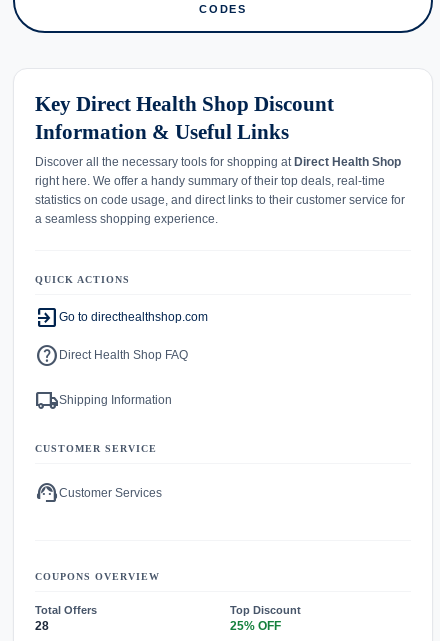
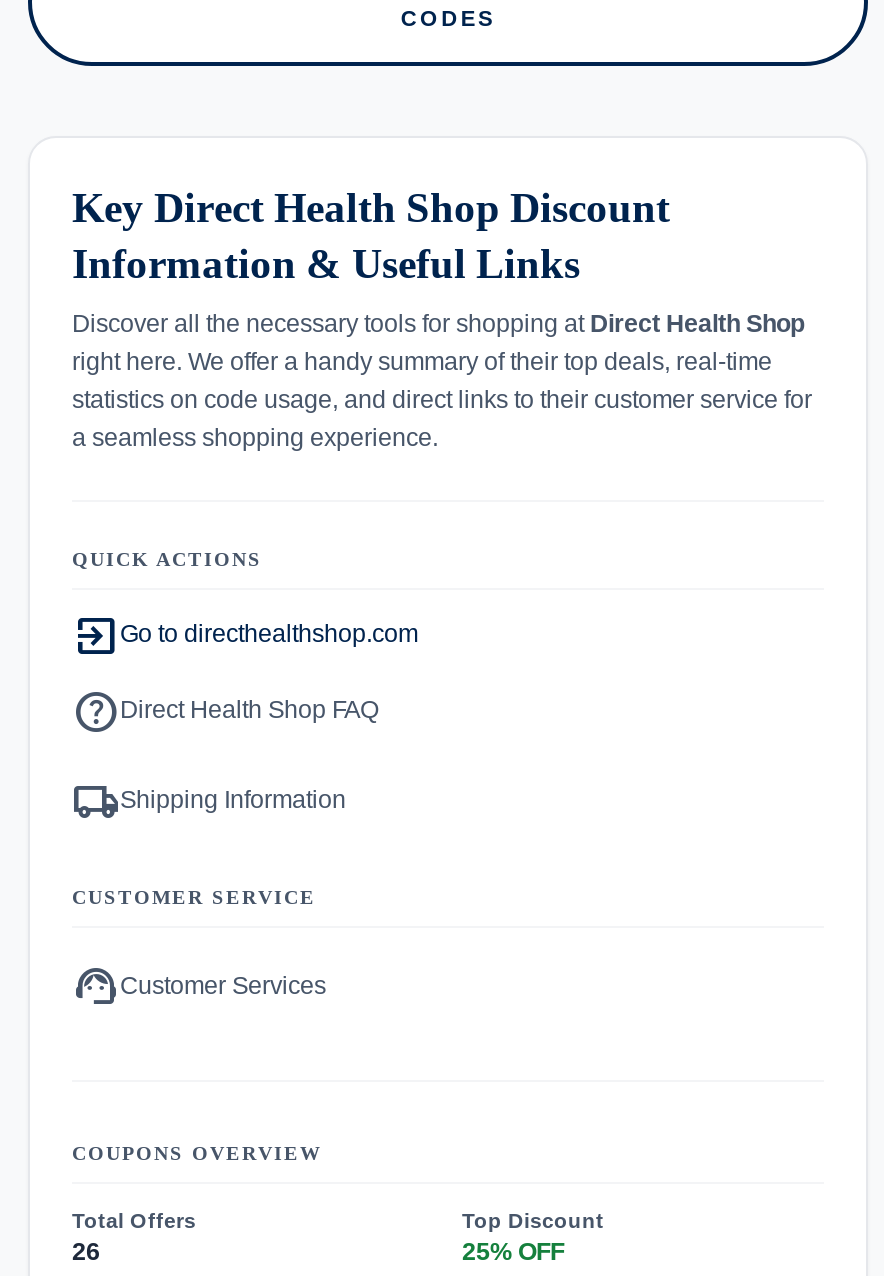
[35,619,49,633] 28 -> [72,1238,100,1266] 26

